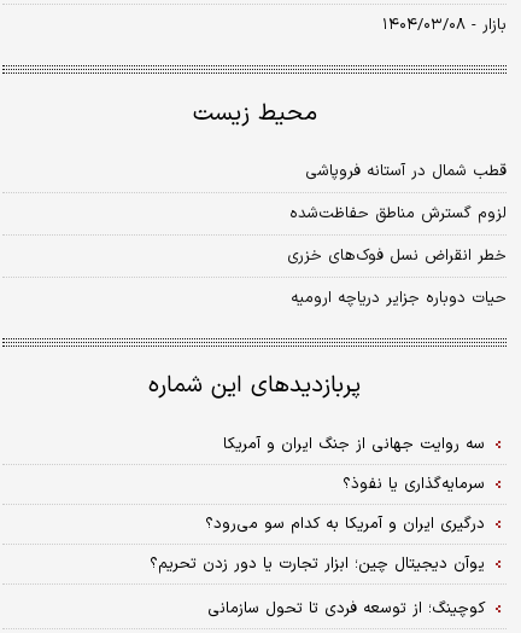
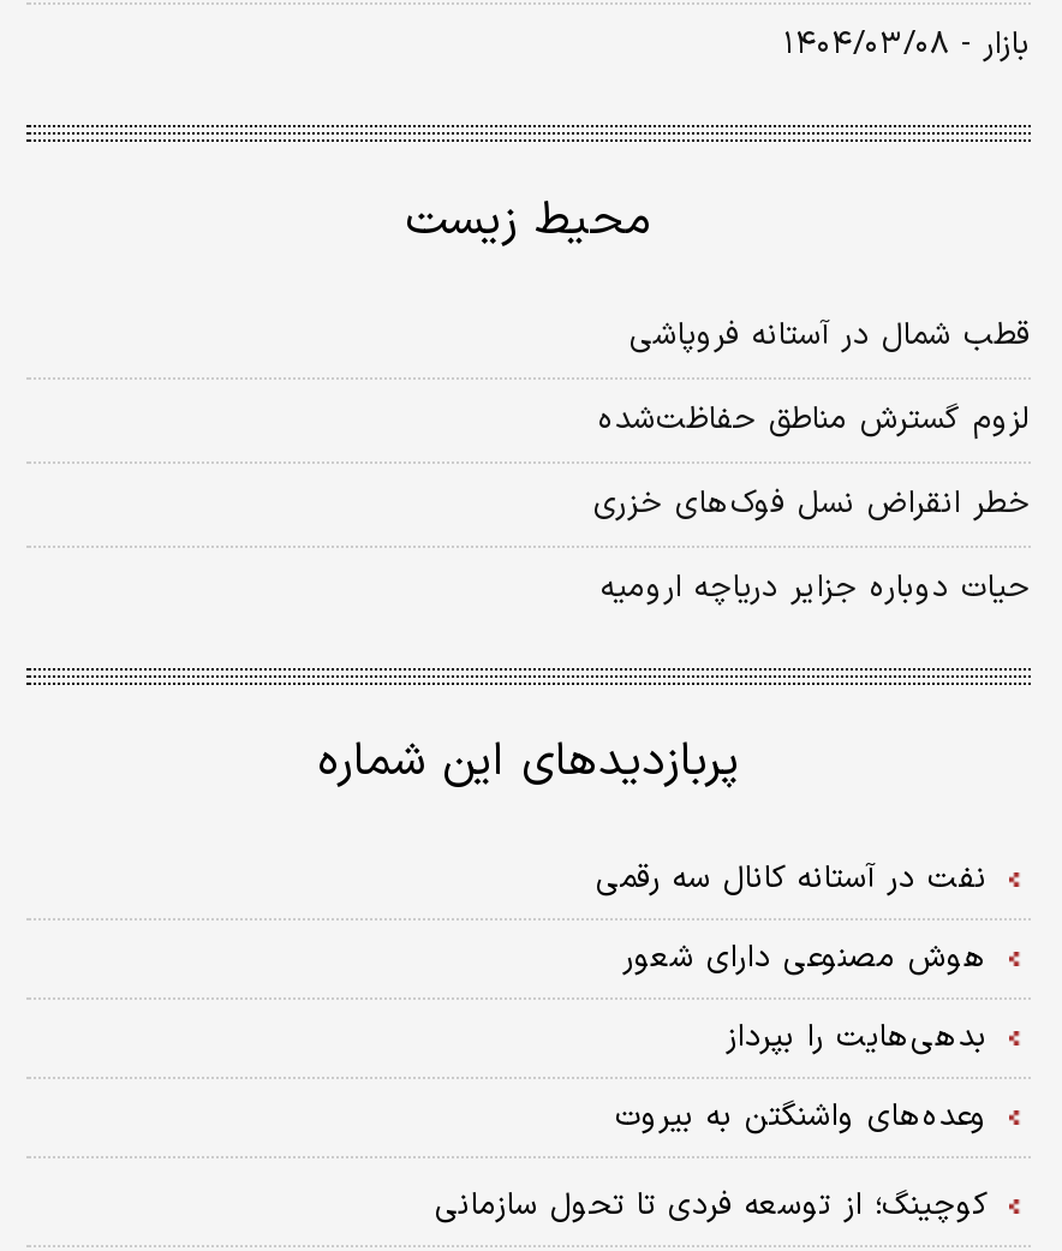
[223,433,485,457] سه روایت جهانی از جنگ ایران و آمریکا -> [596,857,988,905] نفت در آستانه کانال سه‌ رقمی
[343,473,485,497] سرمایه‌گذاری یا نفوذ؟ -> [622,936,988,984] هوش مصنوعی دارای شعور
[205,513,485,537] درگیری ایران و آمریکا به کدام سو می‌رود؟ -> [726,1015,988,1063] بدهی‌هایت را بپرداز
[150,553,485,577] یوآن دیجیتال چین؛ ابزار تجارت یا دور زدن تحریم؟ -> [615,1095,988,1143] وعده‌های واشنگتن به بیروت

